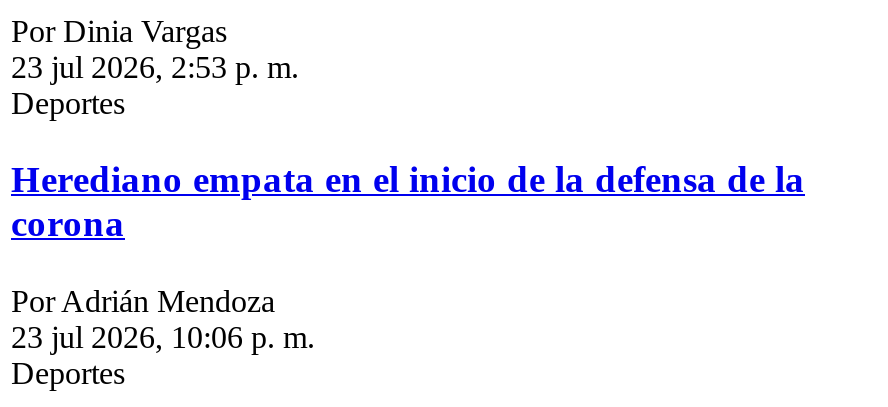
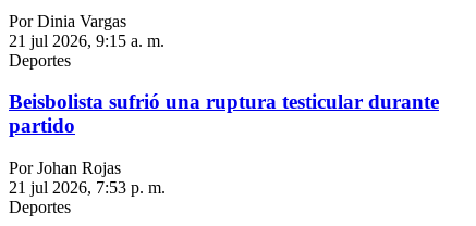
[11,49,299,83] 23 jul 2026, 2:53 p. m. -> [9,31,164,50] 21 jul 2026, 9:15 a. m.
[11,159,805,245] Herediano empata en el inicio de la defensa de la | corona -> [9,91,439,137] Beisbolista sufrió una ruptura testicular durante | partido
[11,284,315,354] Por Adrián Mendoza | 23 jul 2026, 10:06 p. m. -> [9,159,166,197] Por Johan Rojas | 21 jul 2026, 7:53 p. m.

